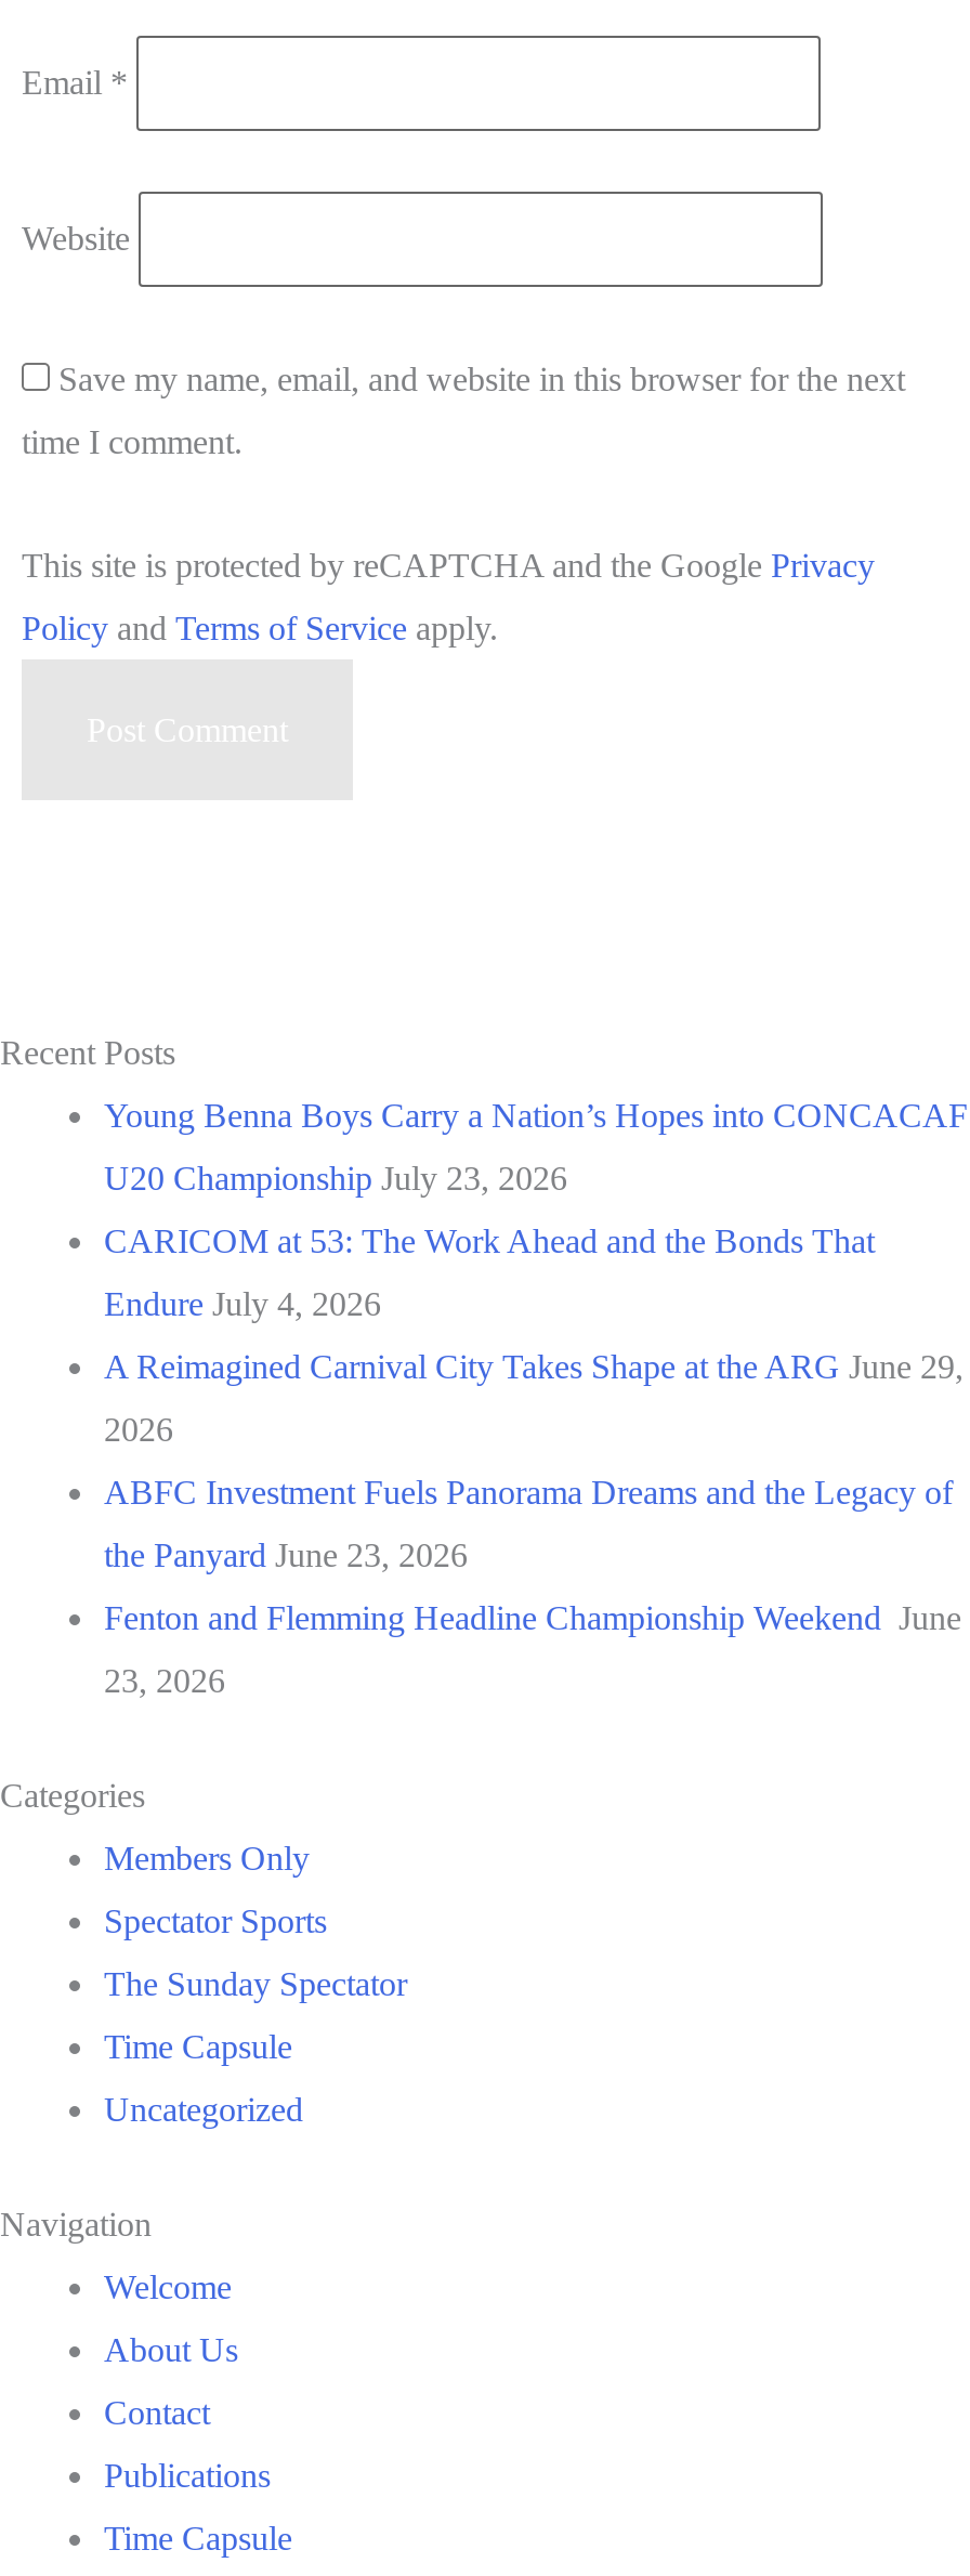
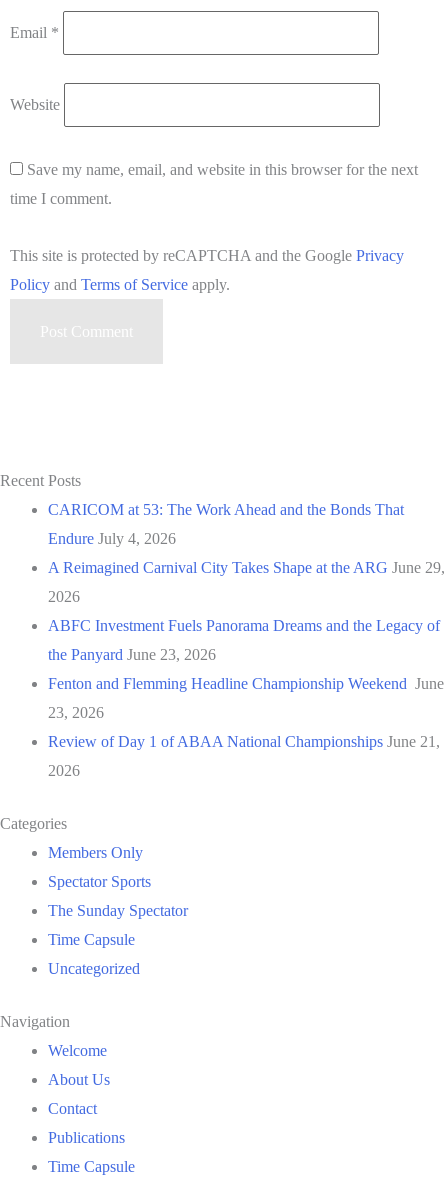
[104,1097,968,1197] Young Benna Boys Carry a Nation’s Hopes into CONCACAF | U20 Championship July 23, 2026 -> none
moved [104,1223,964,1699] -> [48,501,445,721]: CARICOM at 53: The Work Ahead and the Bonds That | Endure July 4, 2026 | A Reimagined Carnival City Takes Shape at the ARG June 29, | 2026 | ABFC Investment Fuels Panorama Dreams and the Legacy of | the Panyard June 23, 2026 | Fenton and Flemming Headline Championship Weekend June | 23, 2026
none -> [48,733,440,779] Review of Day 1 of ABAA National Championships June 21, | 2026

